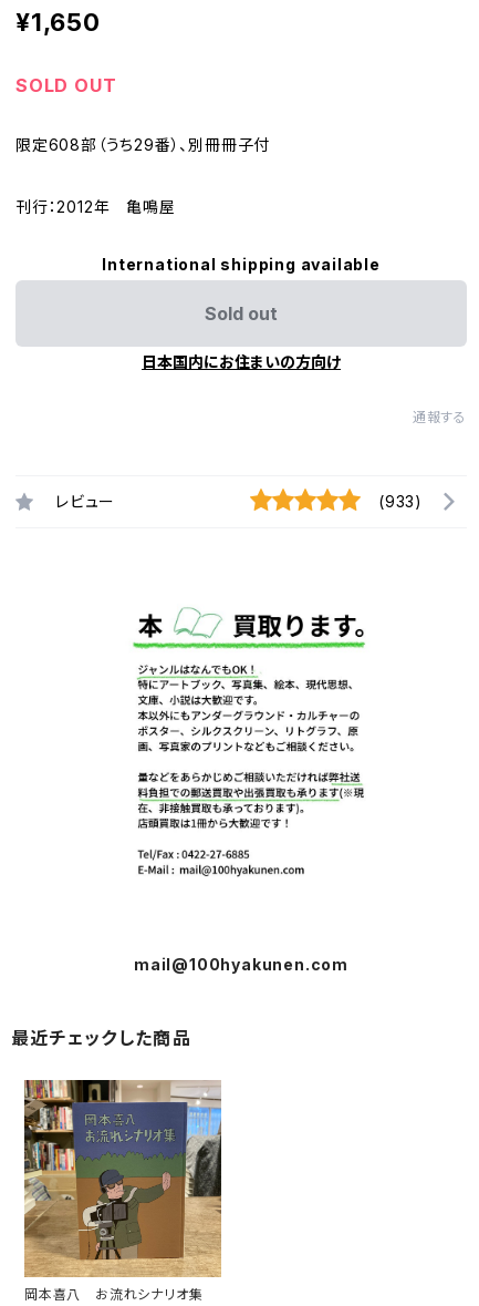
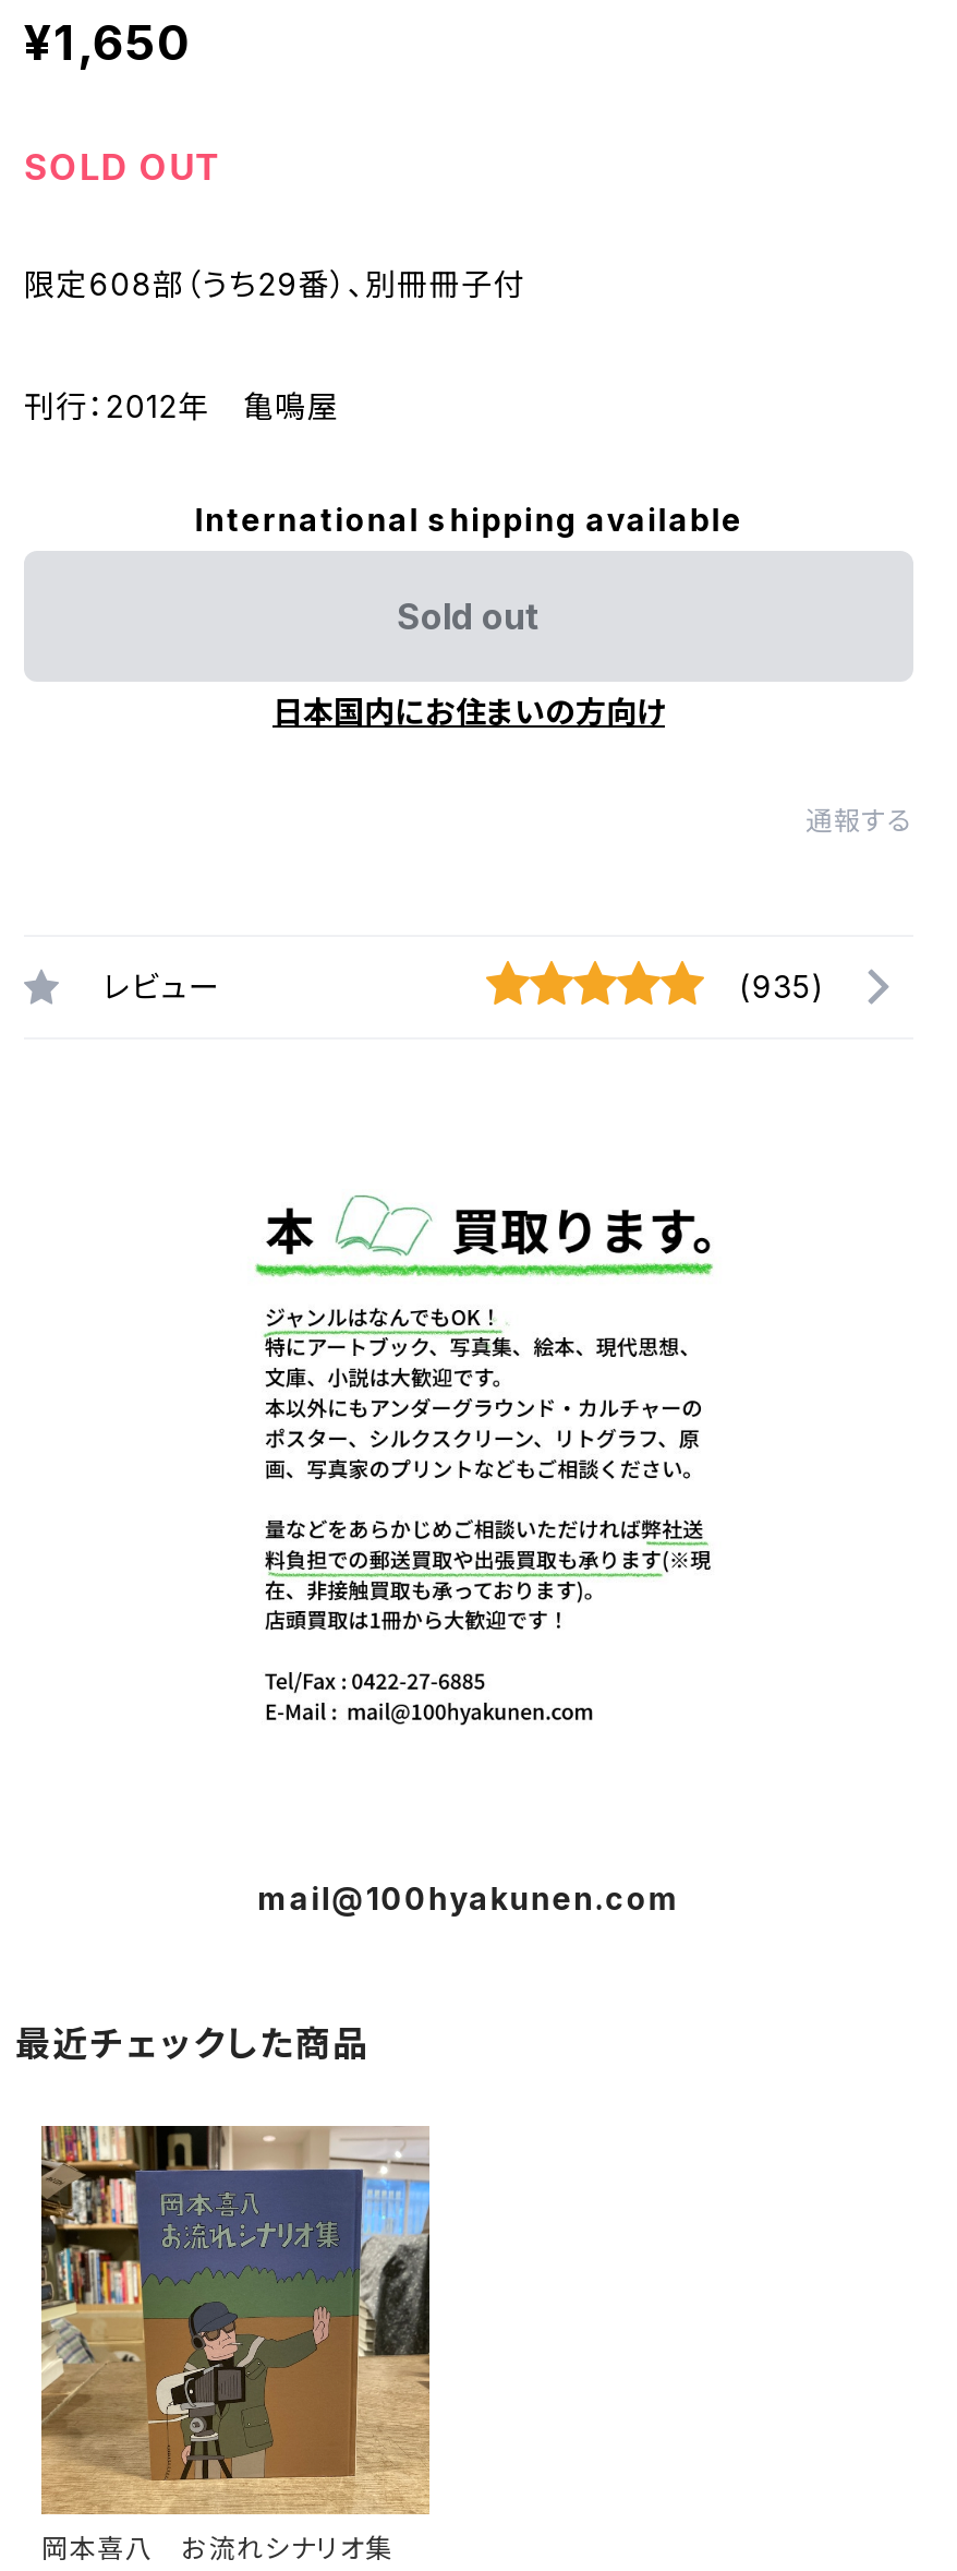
[378,492,423,511] (933) -> [739,968,826,1005] (935)

